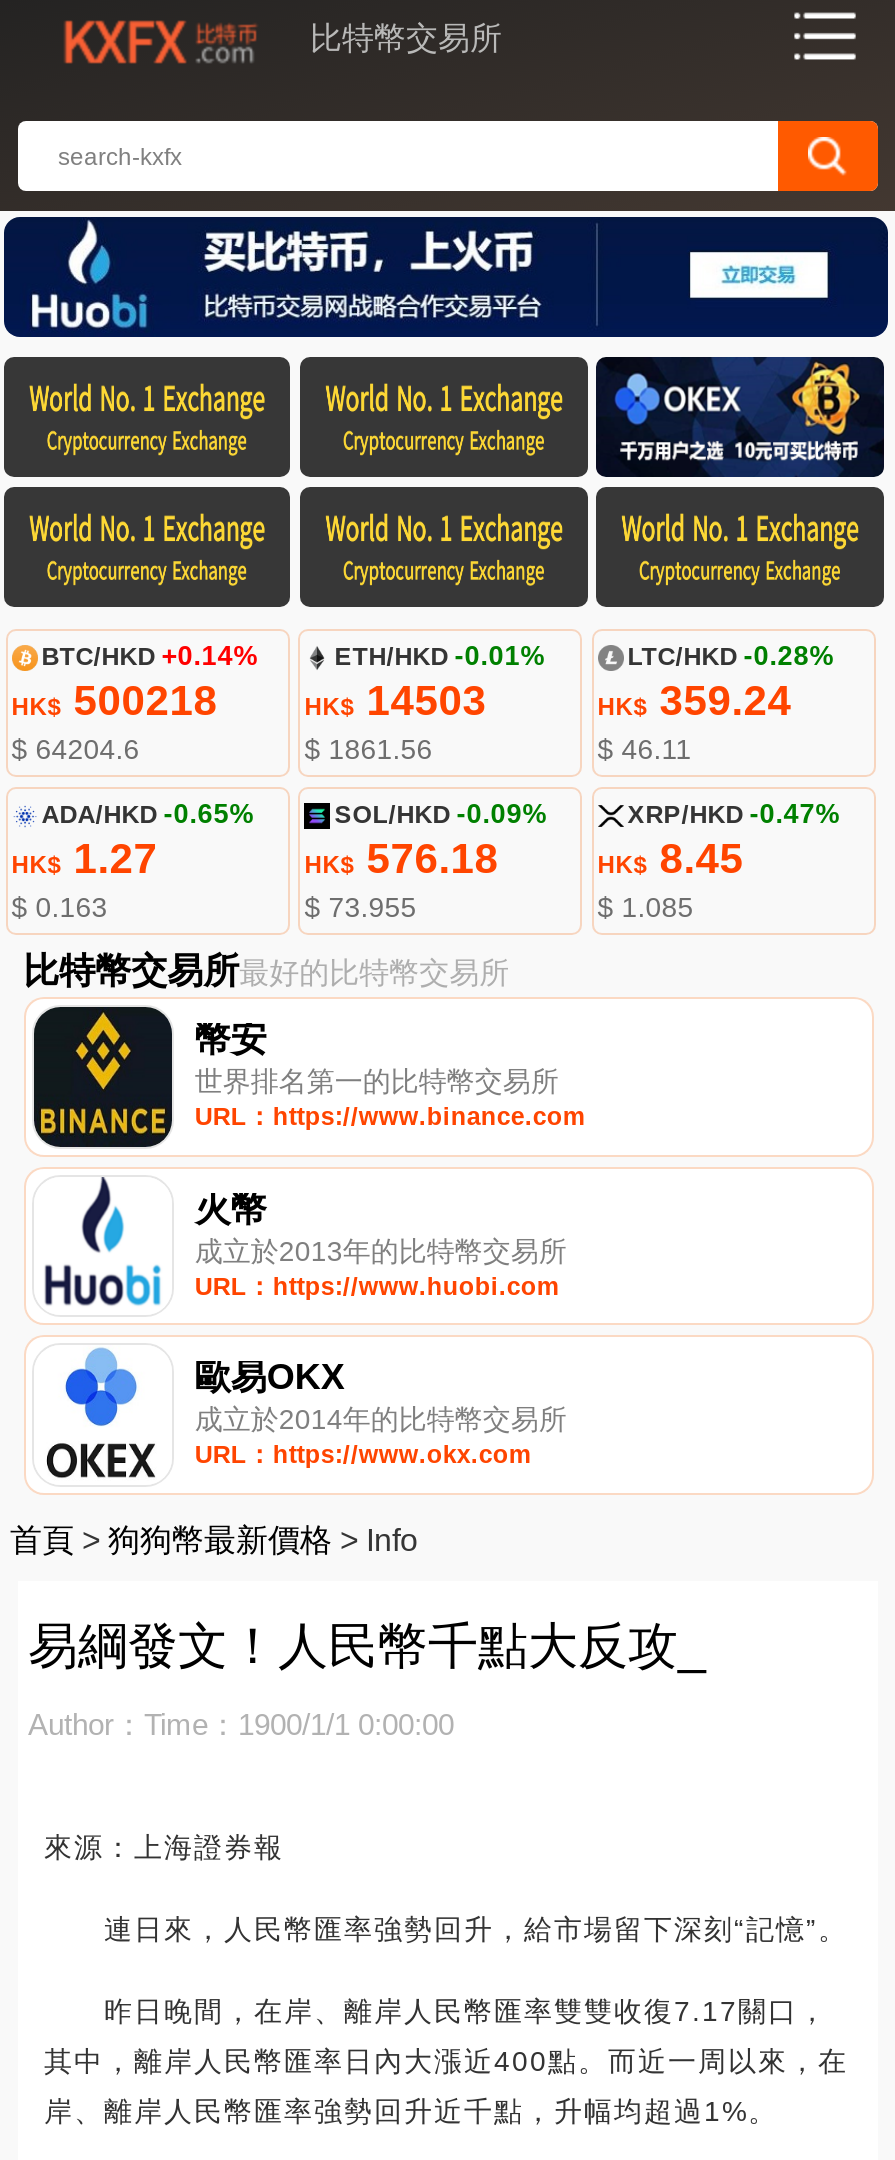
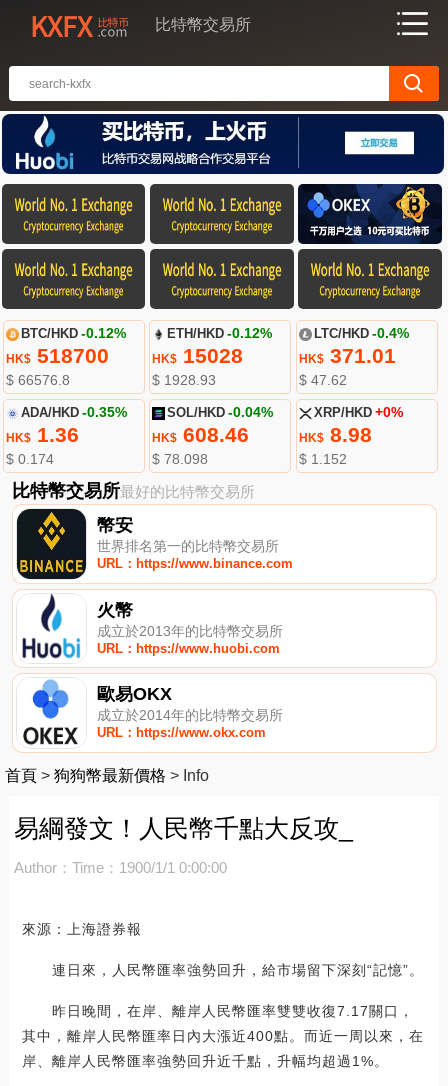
[12,641,258,765] BTC/HKD +0.14% | HK$500218 | $ 64204.6 -> [6,326,126,388] BTC/HKD -0.12% | HK$518700 | $ 66576.8
[305,641,545,765] ETH/HKD -0.01% | HK$14503 | $ 1861.56 -> [152,326,272,388] ETH/HKD -0.12% | HK$15028 | $ 1928.93
[598,641,834,765] LTC/HKD -0.28% | HK$359.24 | $ 46.11 -> [299,326,409,388] LTC/HKD -0.4% | HK$371.01 | $ 47.62
[12,799,254,923] ADA/HKD -0.65% | HK$1.27 | $ 0.163 -> [6,405,127,467] ADA/HKD -0.35% | HK$1.36 | $ 0.174
[305,799,547,923] SOL/HKD -0.09% | HK$576.18 | $ 73.955 -> [152,405,273,467] SOL/HKD -0.04% | HK$608.46 | $ 78.098
[598,799,840,923] XRP/HKD -0.47% | HK$8.45 | $ 1.085 -> [299,405,403,467] XRP/HKD +0% | HK$8.98 | $ 1.152

